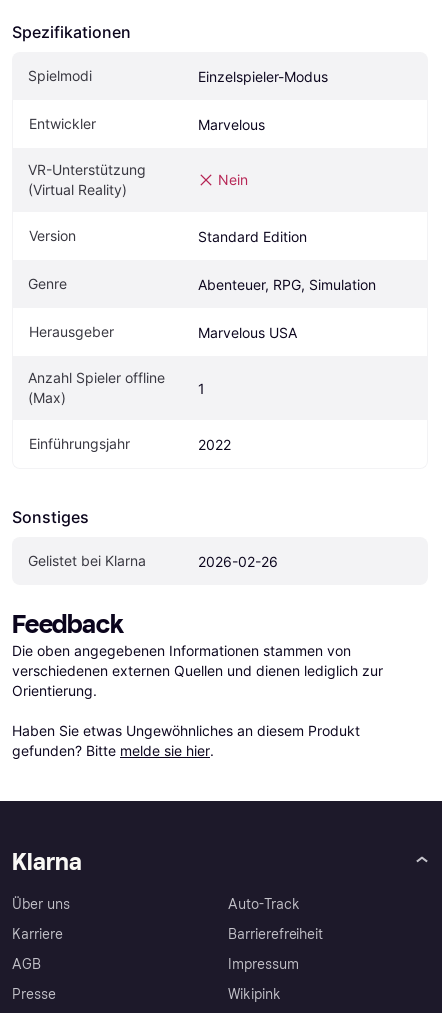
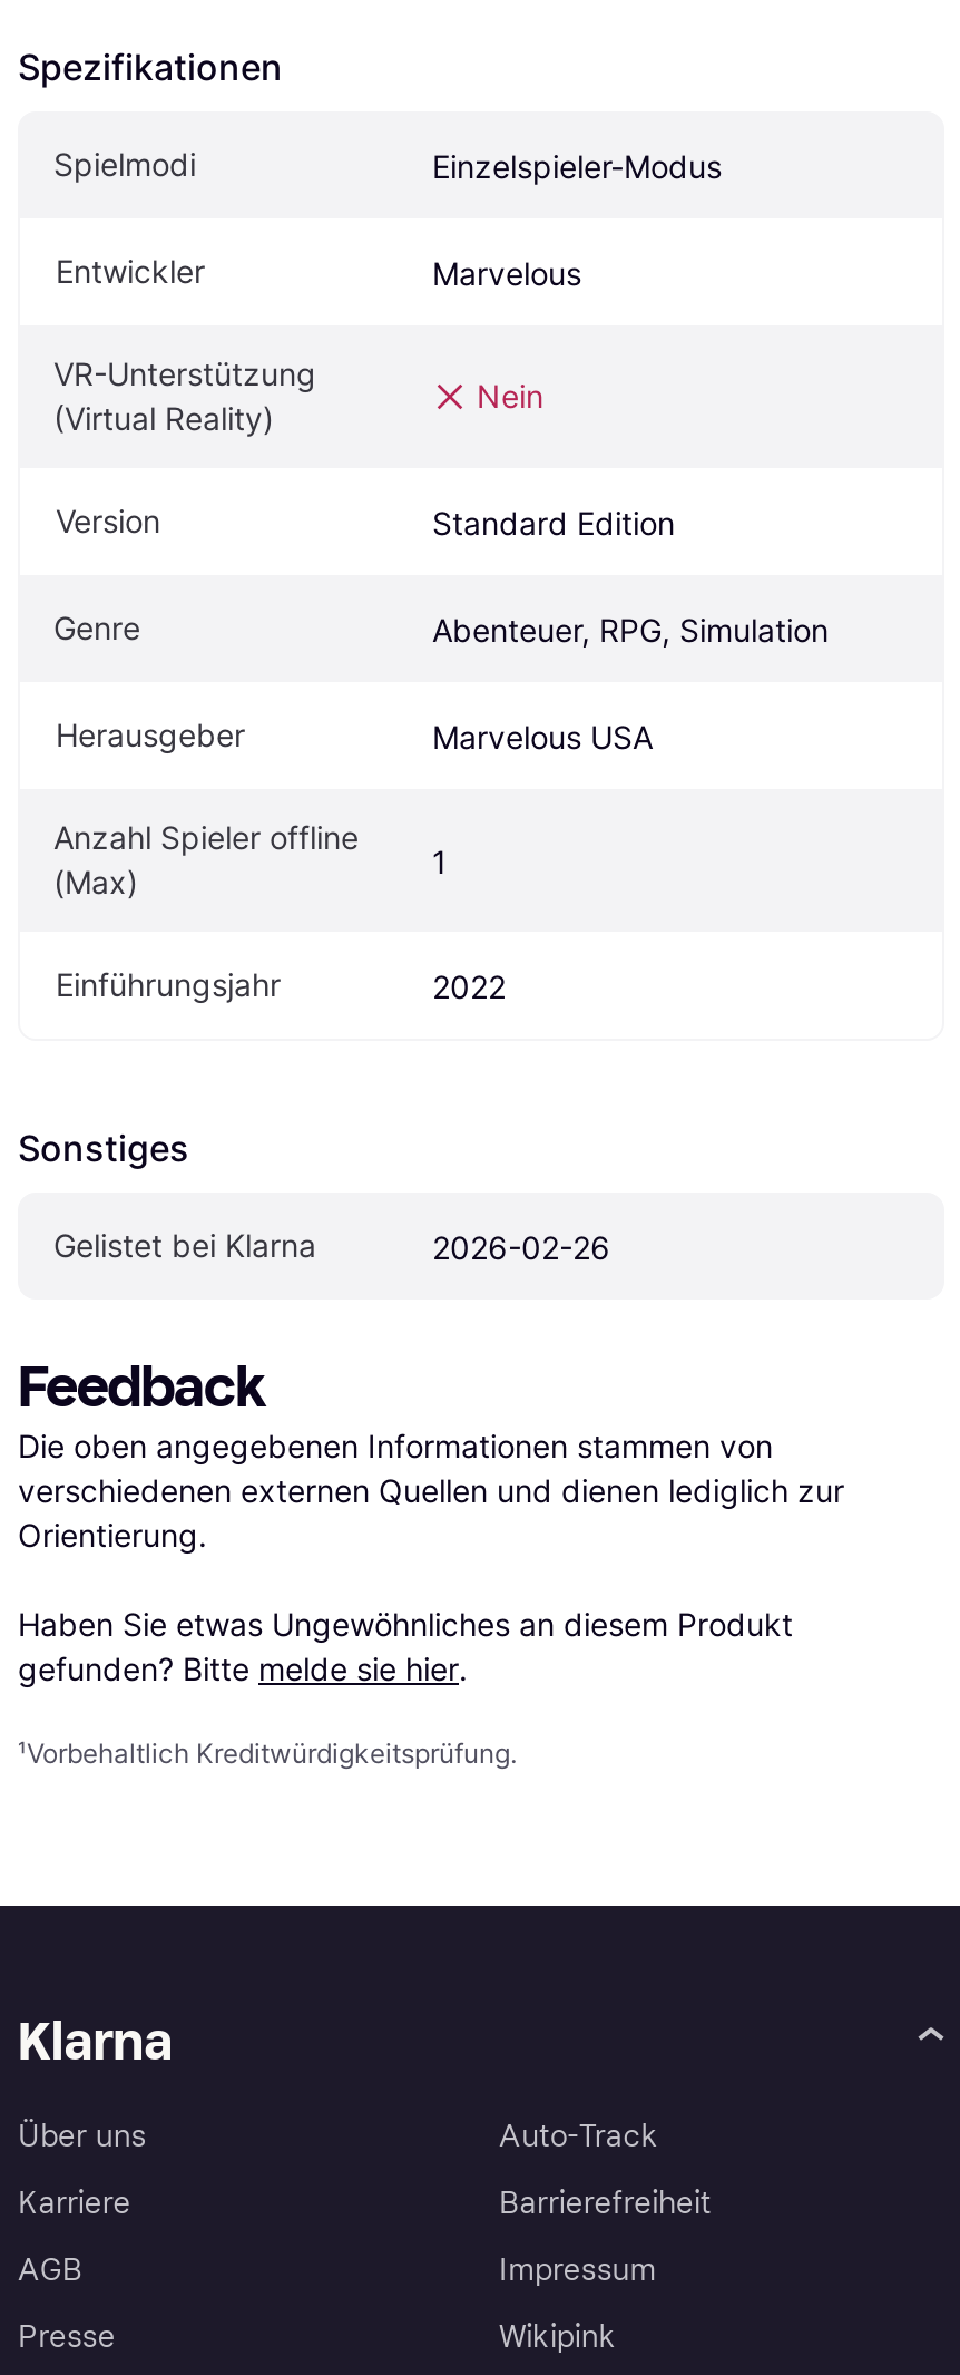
none -> [18,1736,517,1770] ¹Vorbehaltlich Kreditwürdigkeitsprüfung.

